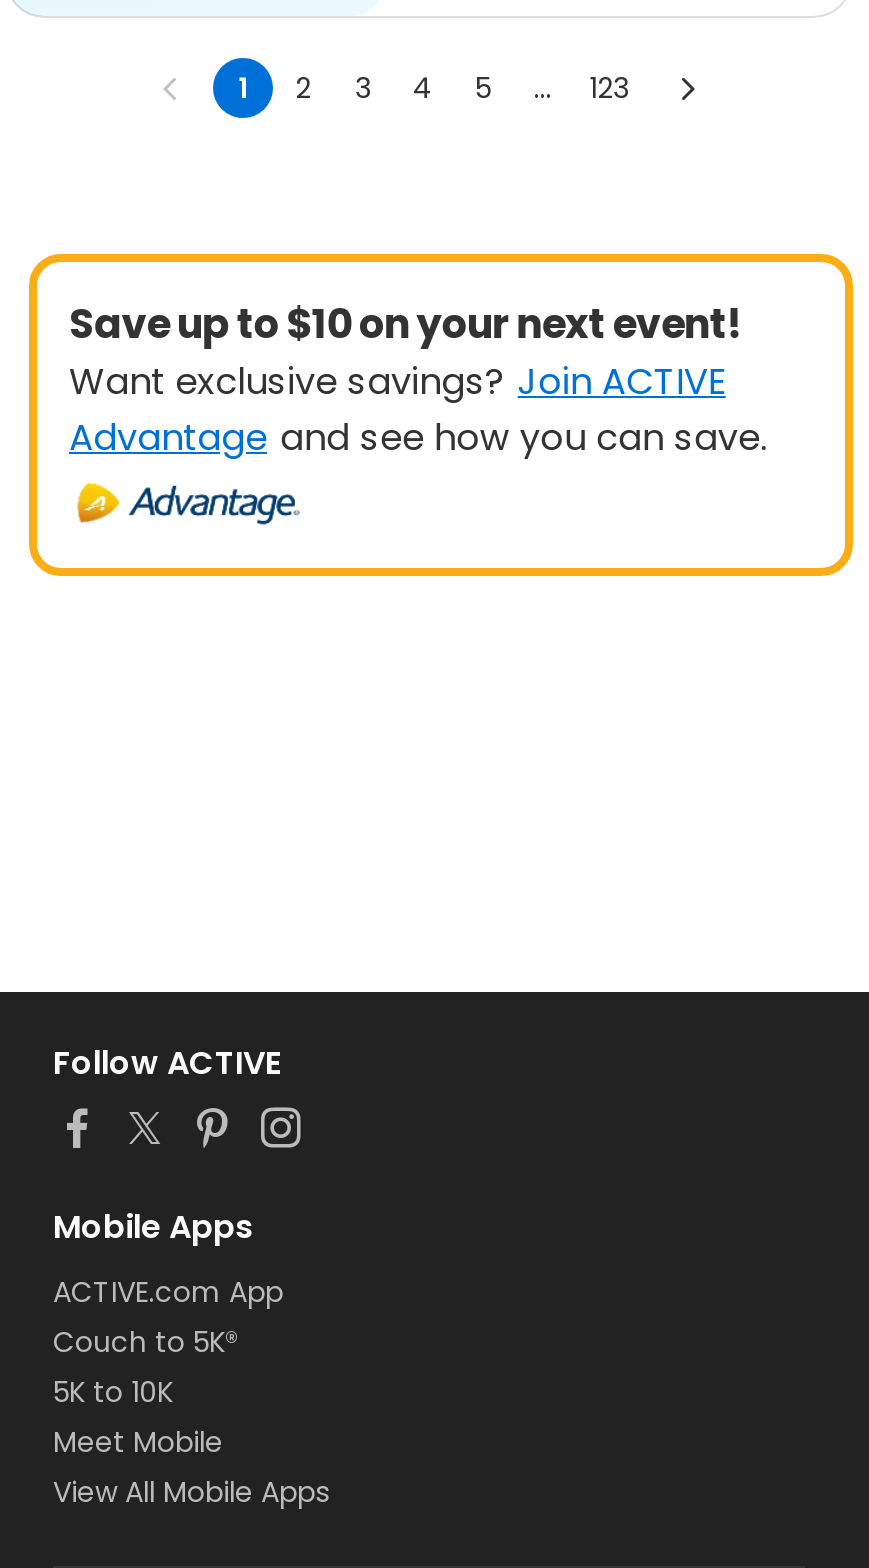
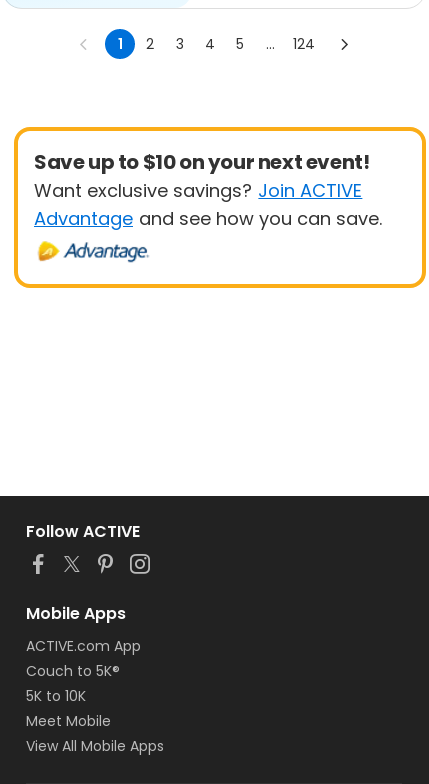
[589,68,629,108] 123 -> [293,34,315,54] 124

